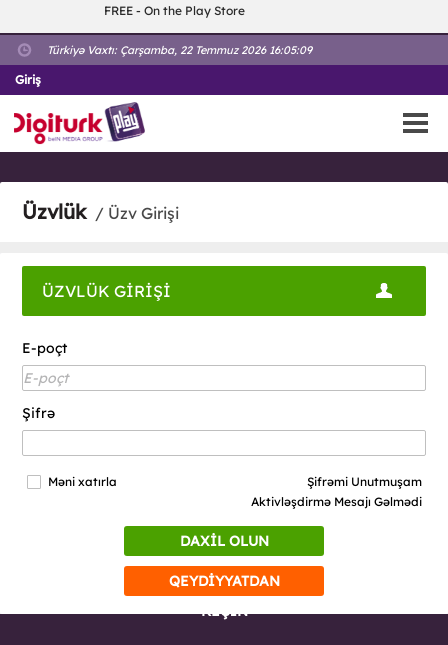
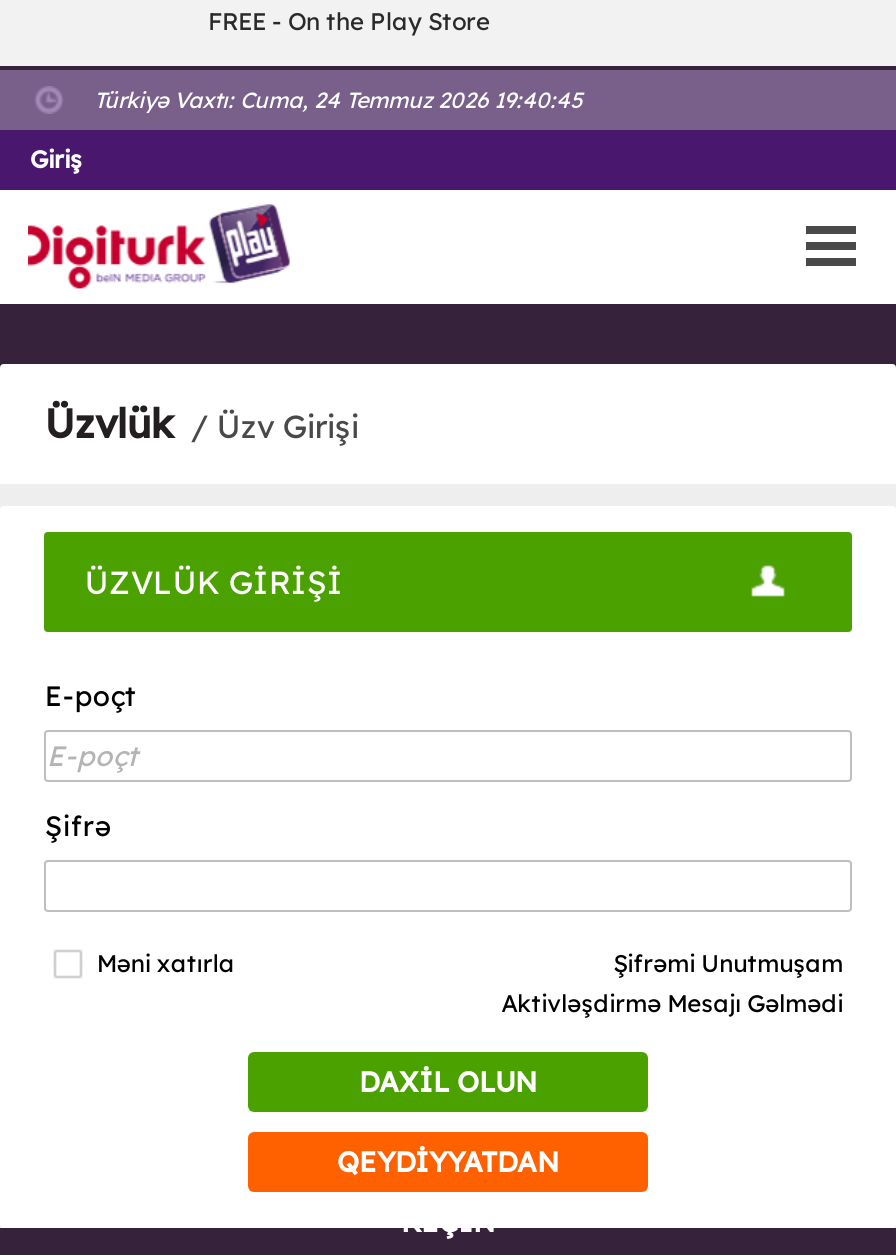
[47,43,312,57] Türkiyə Vaxtı: Çarşamba, 22 Temmuz 2026 16:05:09 -> [94,86,582,114] Türkiyə Vaxtı: Cuma, 24 Temmuz 2026 19:40:45

